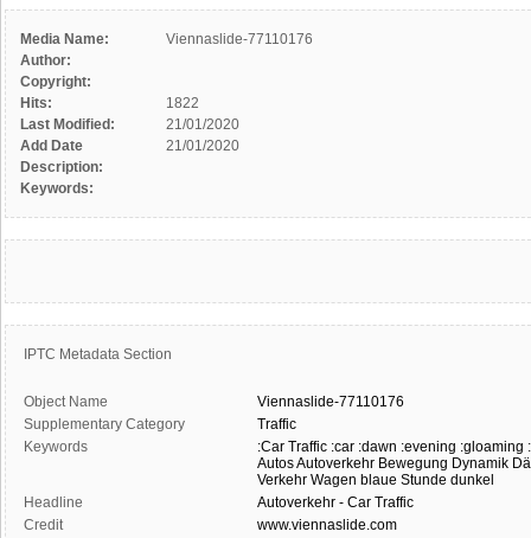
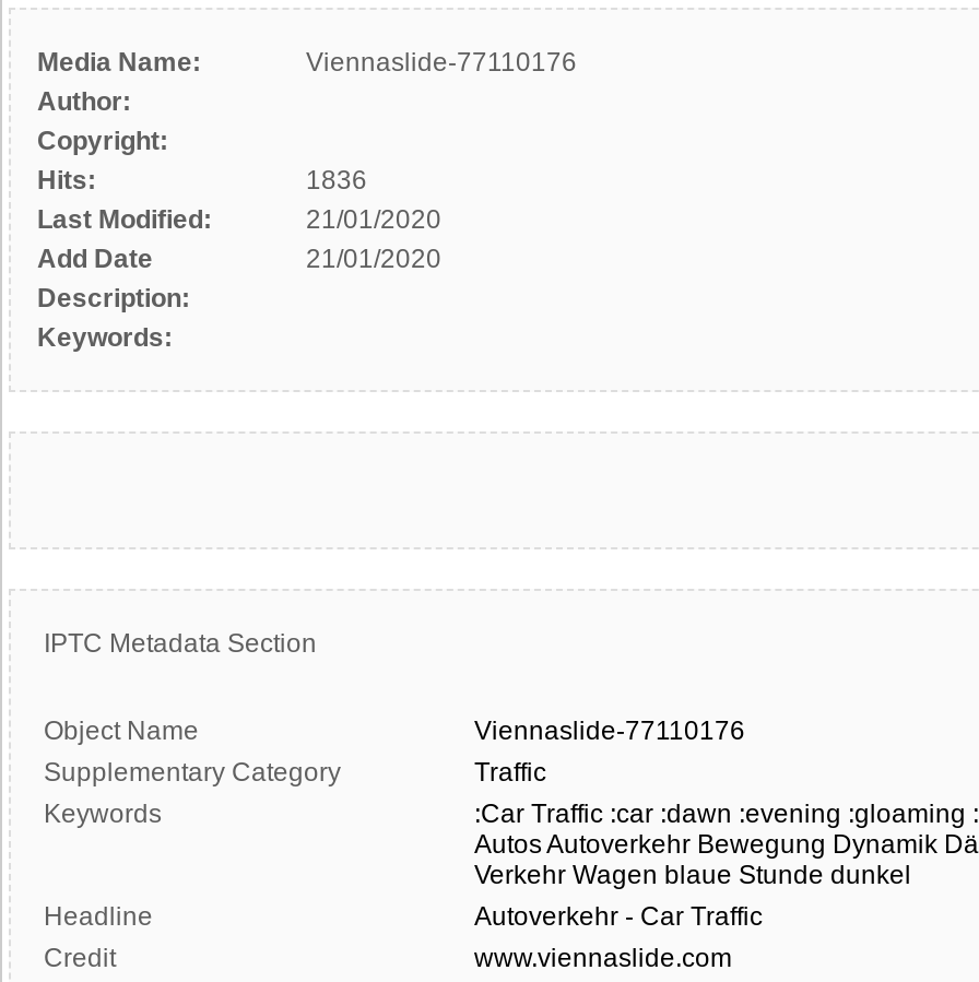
[166,95,199,111] 1822 -> [306,165,367,196] 1836

